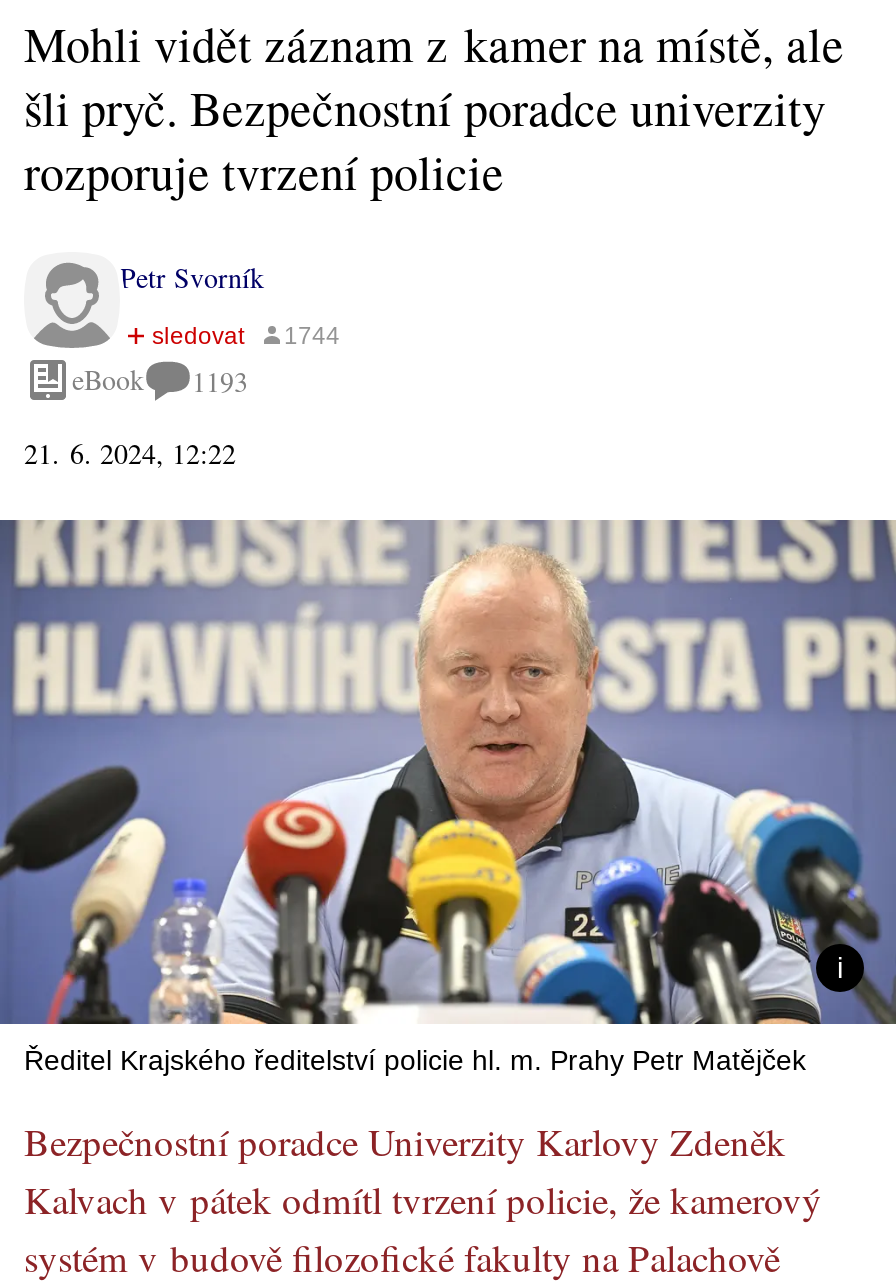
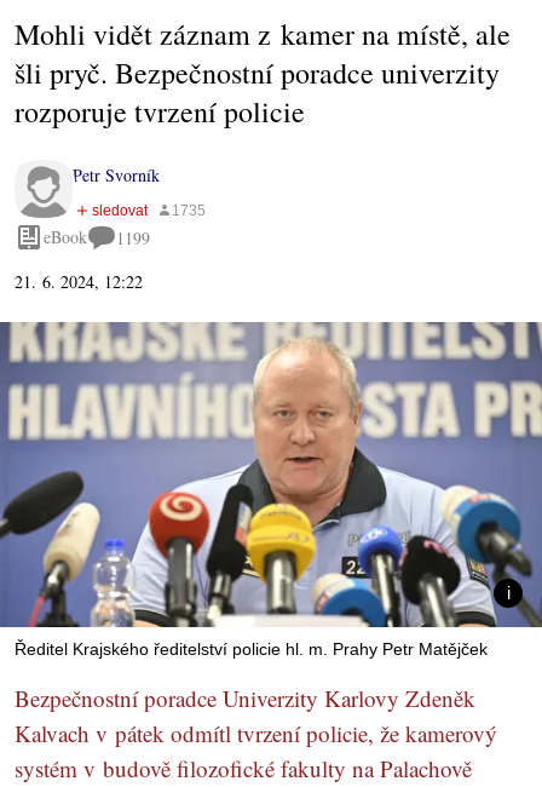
[72,360,248,399] eBook 1193 -> [44,225,150,249] eBook 1199

